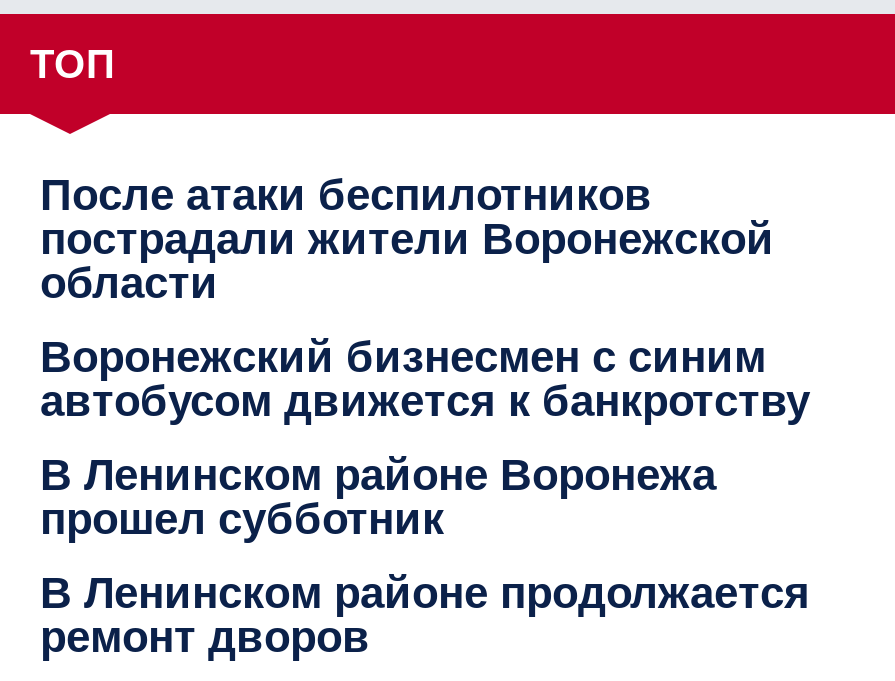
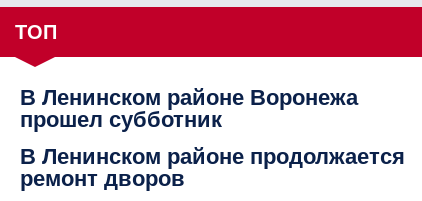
[40,170,810,426] После атаки беспилотников | пострадали жители Воронежской | области | Воронежский бизнесмен с синим | автобусом движется к банкротству -> none

